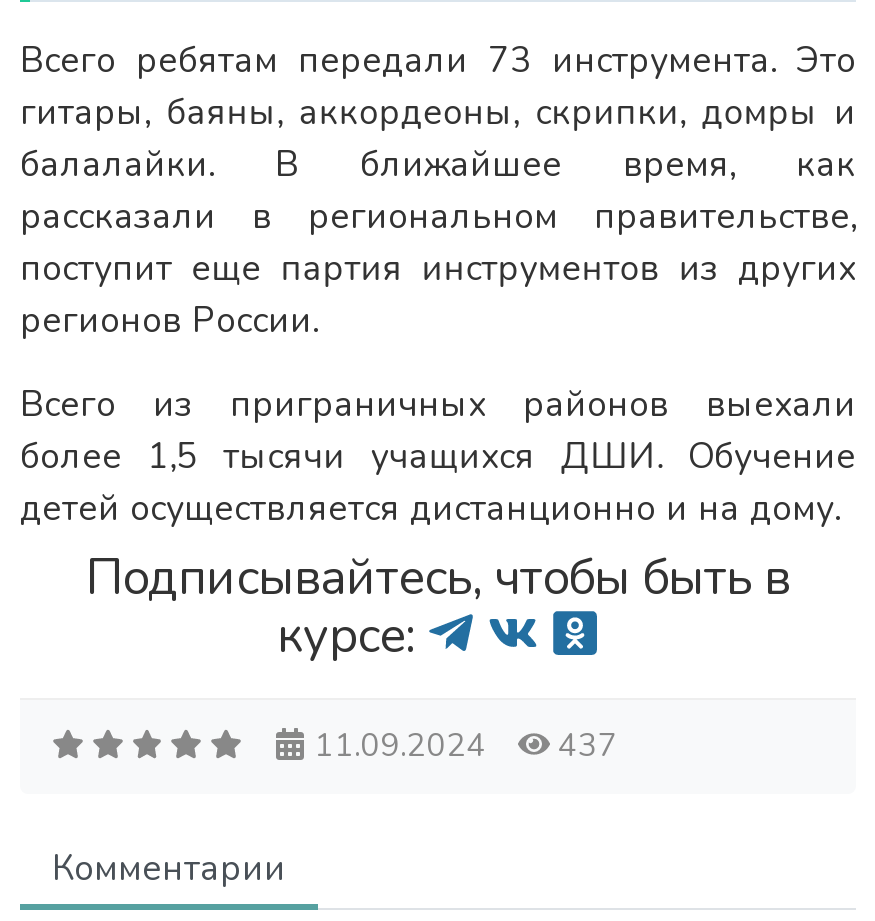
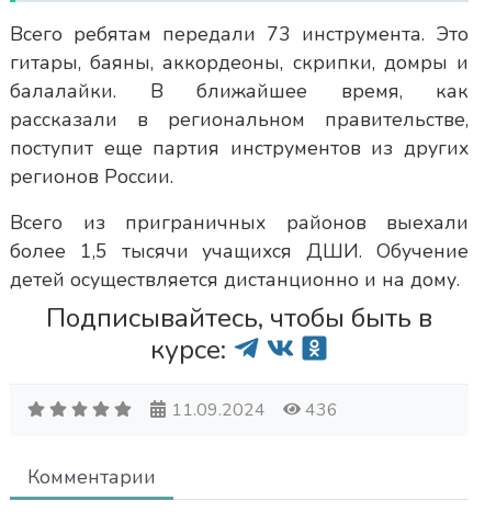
[314,724,618,768] 11.09.2024 437 -> [171,398,338,422] 11.09.2024 436

